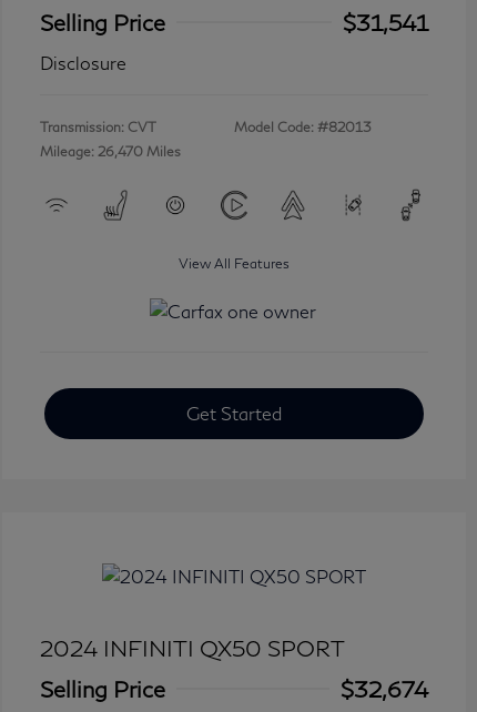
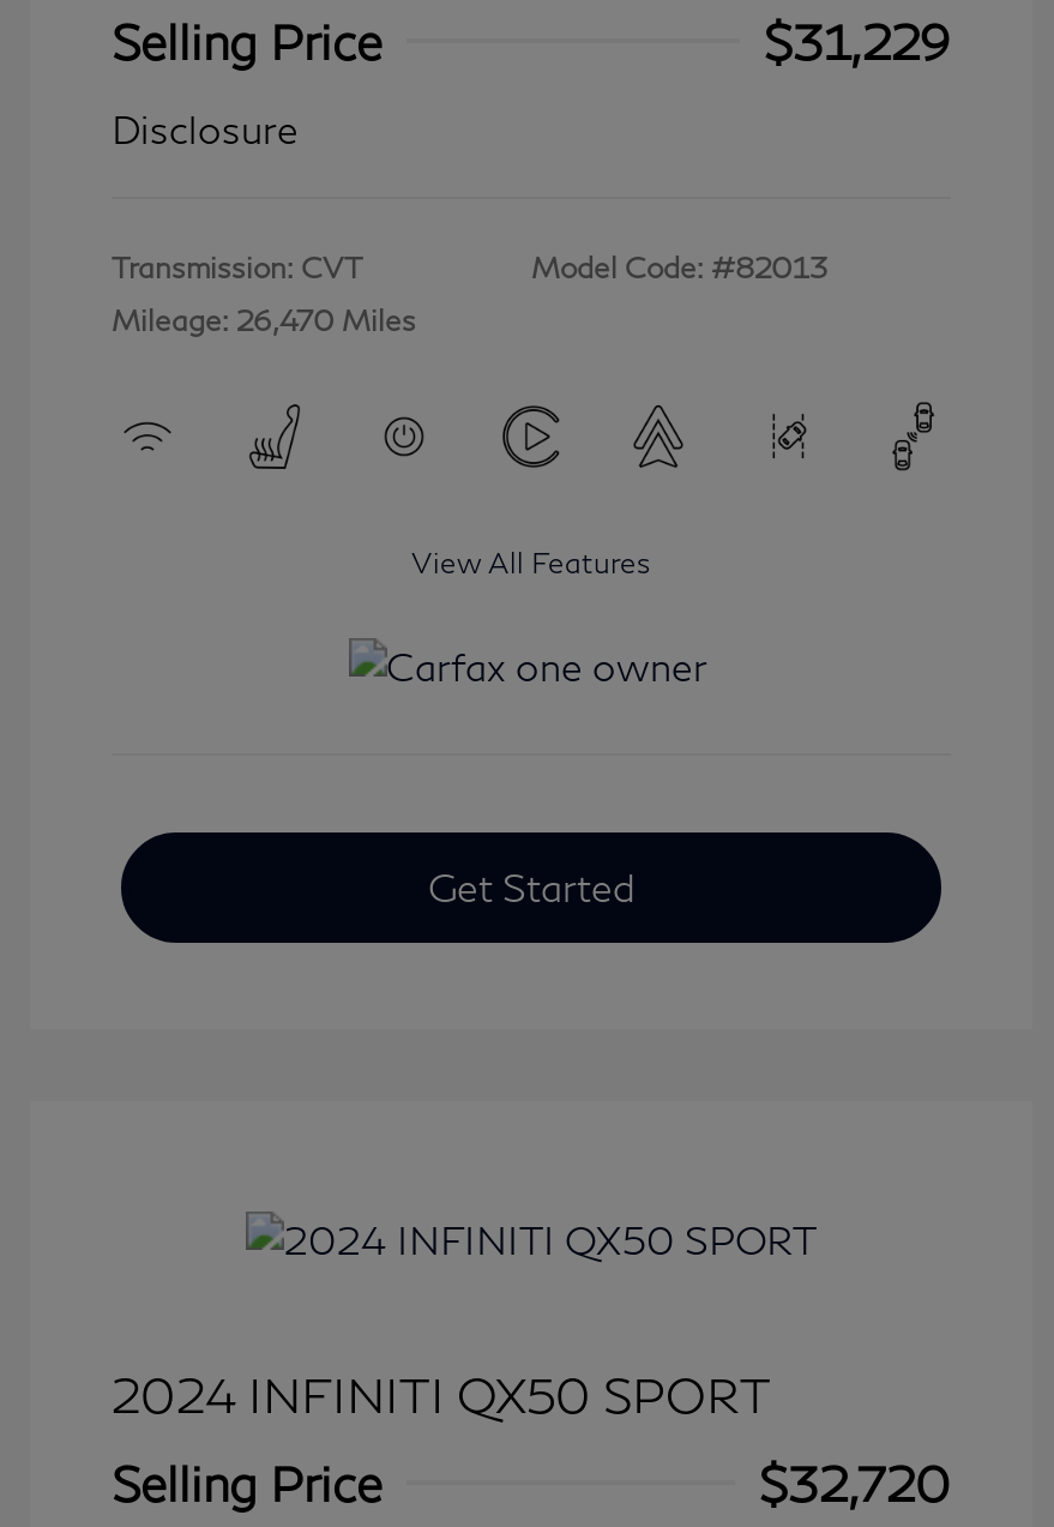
[343,8,428,35] $31,541 -> [764,12,951,70] $31,229
[341,675,428,702] $32,674 -> [759,1454,951,1512] $32,720

